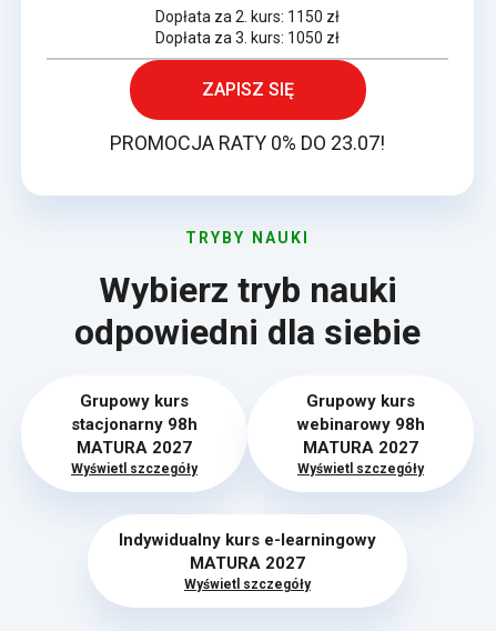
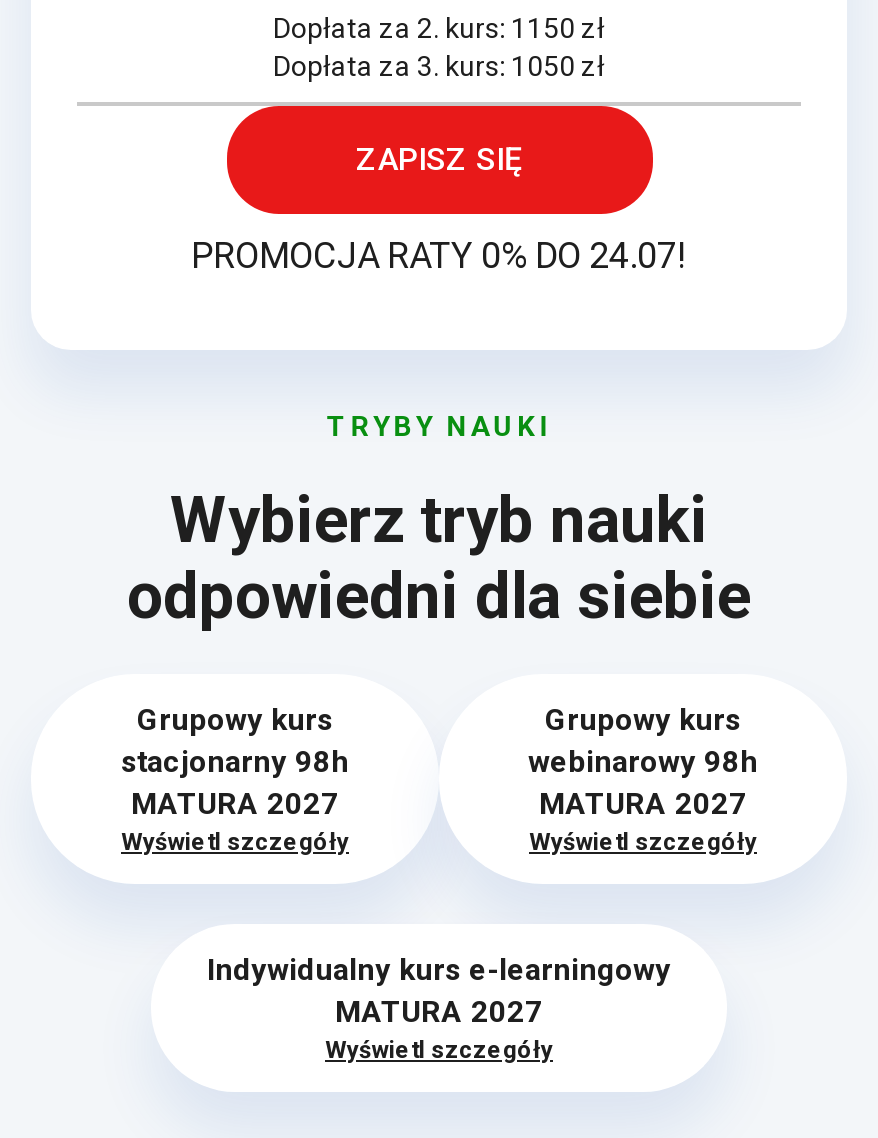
[110,131,385,154] PROMOCJA RATY 0% DO 23.07! -> [191,234,687,276] PROMOCJA RATY 0% DO 24.07!

